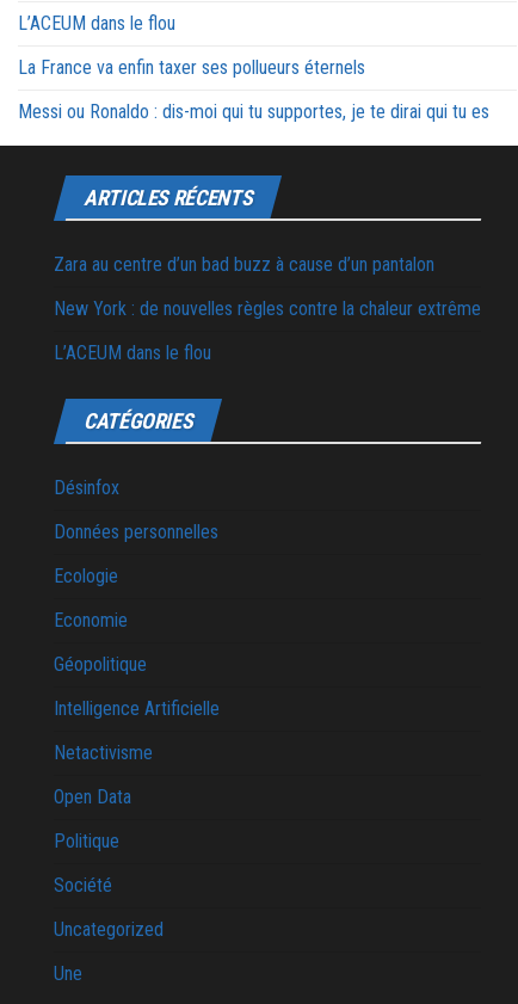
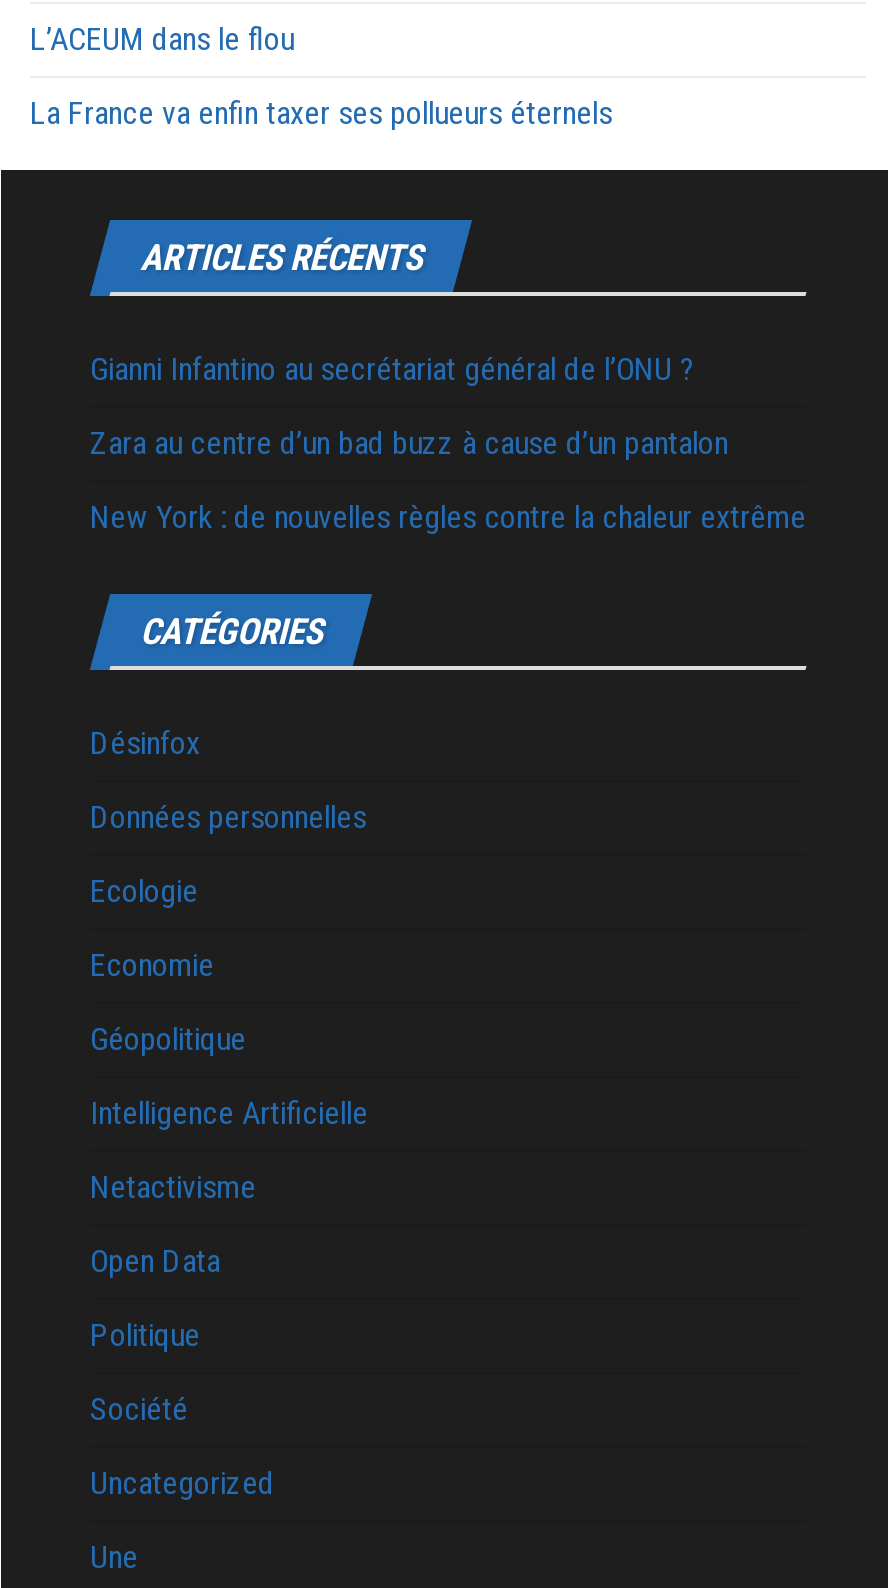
[18,100,489,122] Messi ou Ronaldo : dis-moi qui tu supportes, je te dirai qui tu es -> none
none -> [90,349,694,387] Gianni Infantino au secrétariat général de l’ONU ?
[54,341,211,364] L’ACEUM dans le flou -> none

